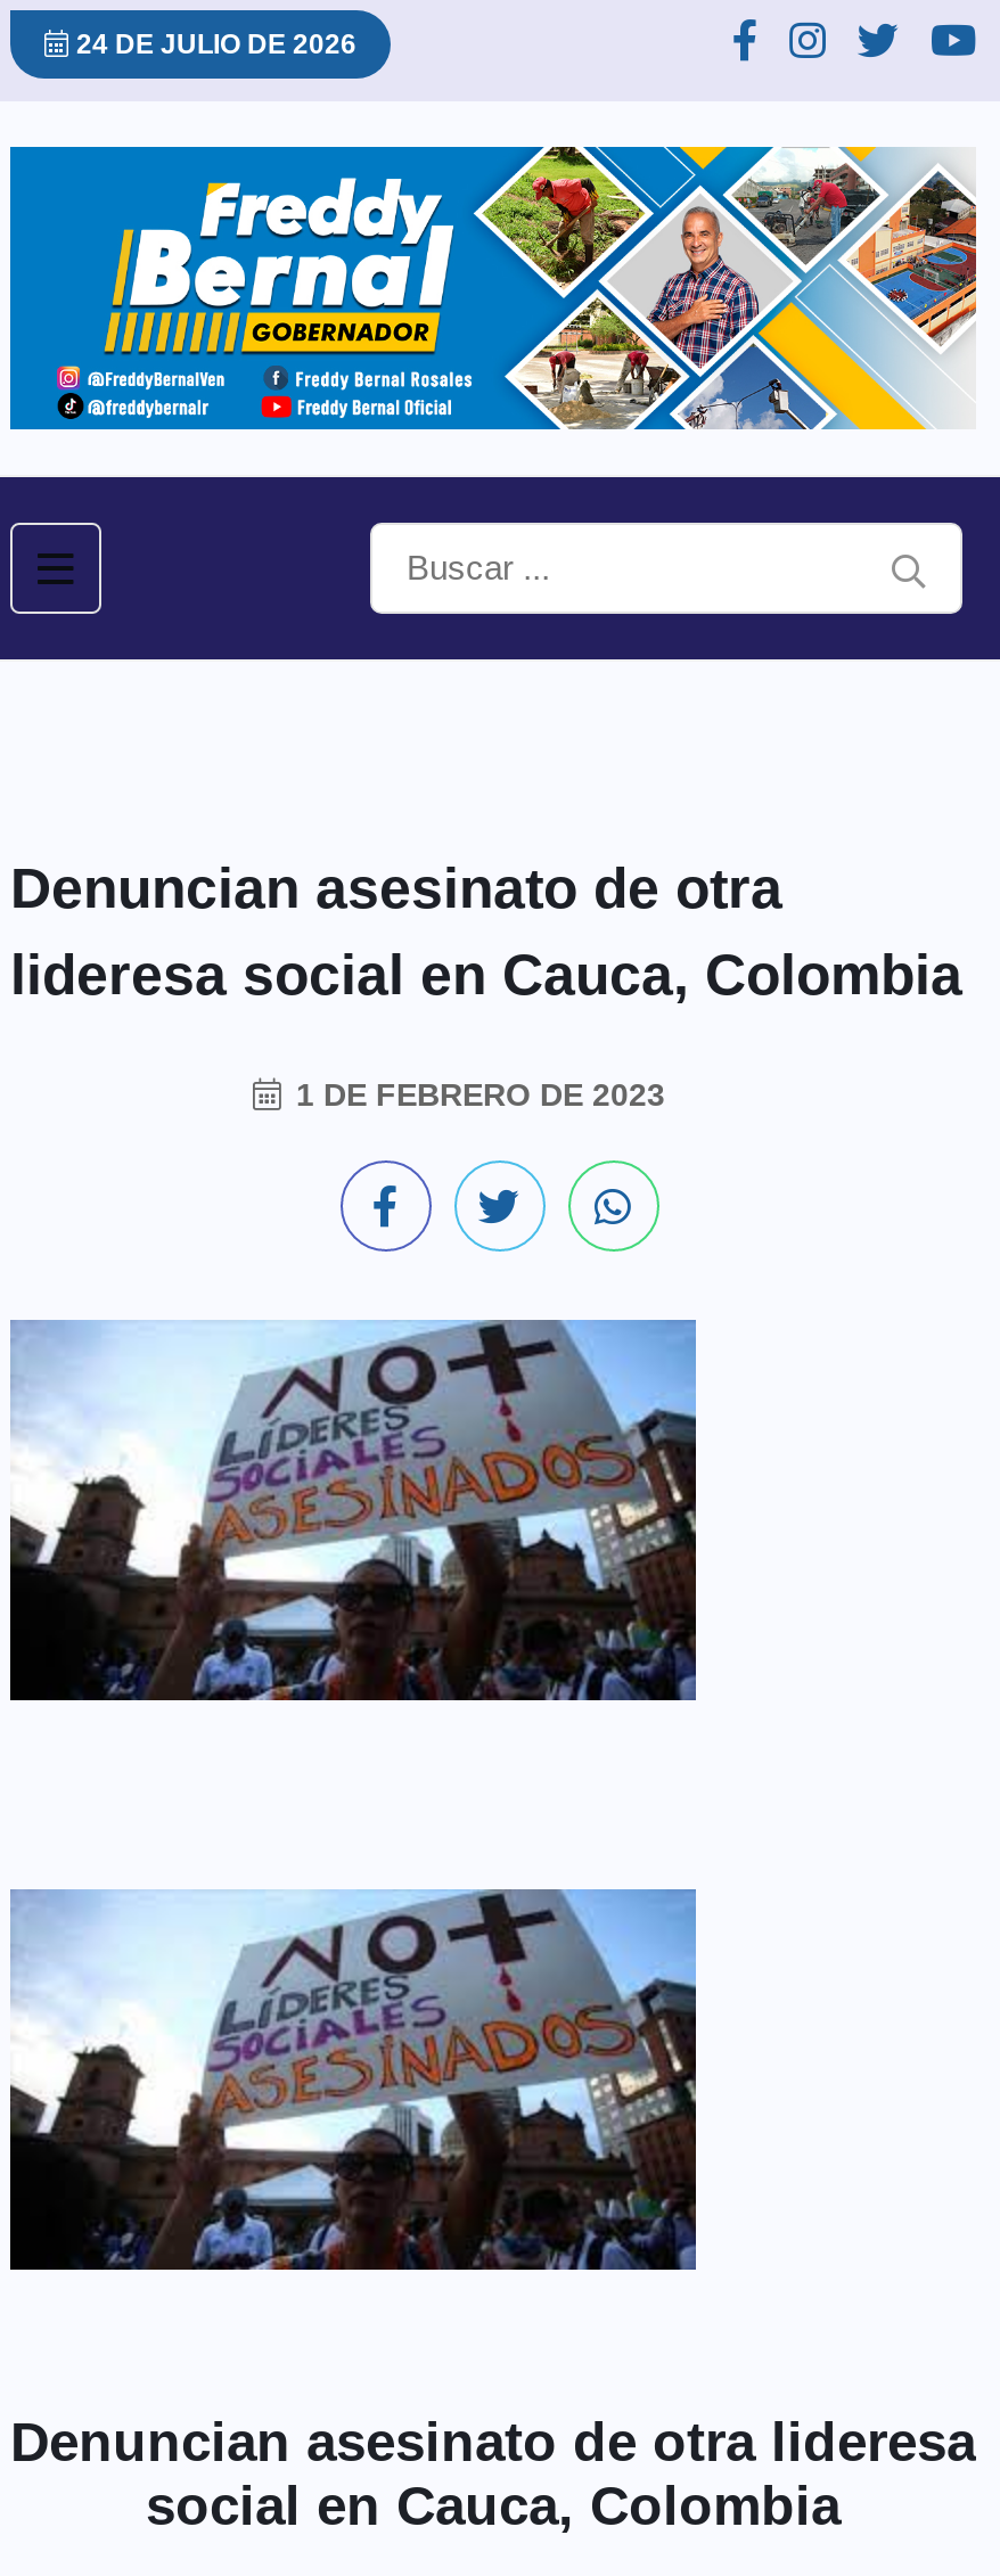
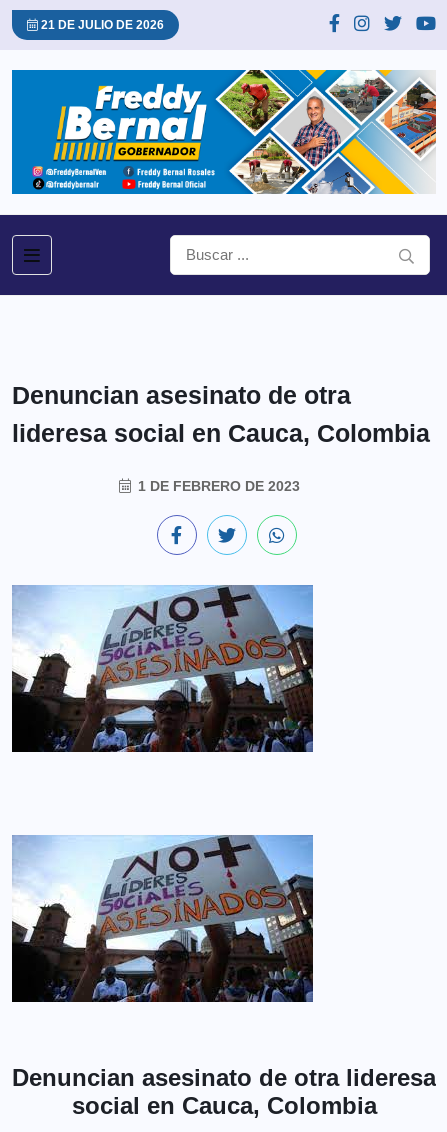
[69,28,356,60] 24 DE JULIO DE 2026 -> [38,18,164,32] 21 DE JULIO DE 2026

